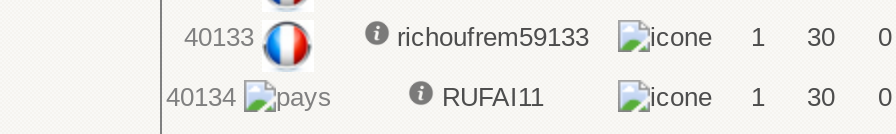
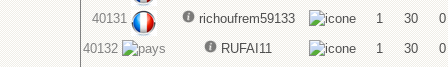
[184,22,262,52] 40133 -> [92,11,131,26] 40131
[166,82,244,112] 40134 -> [83,41,122,56] 40132

